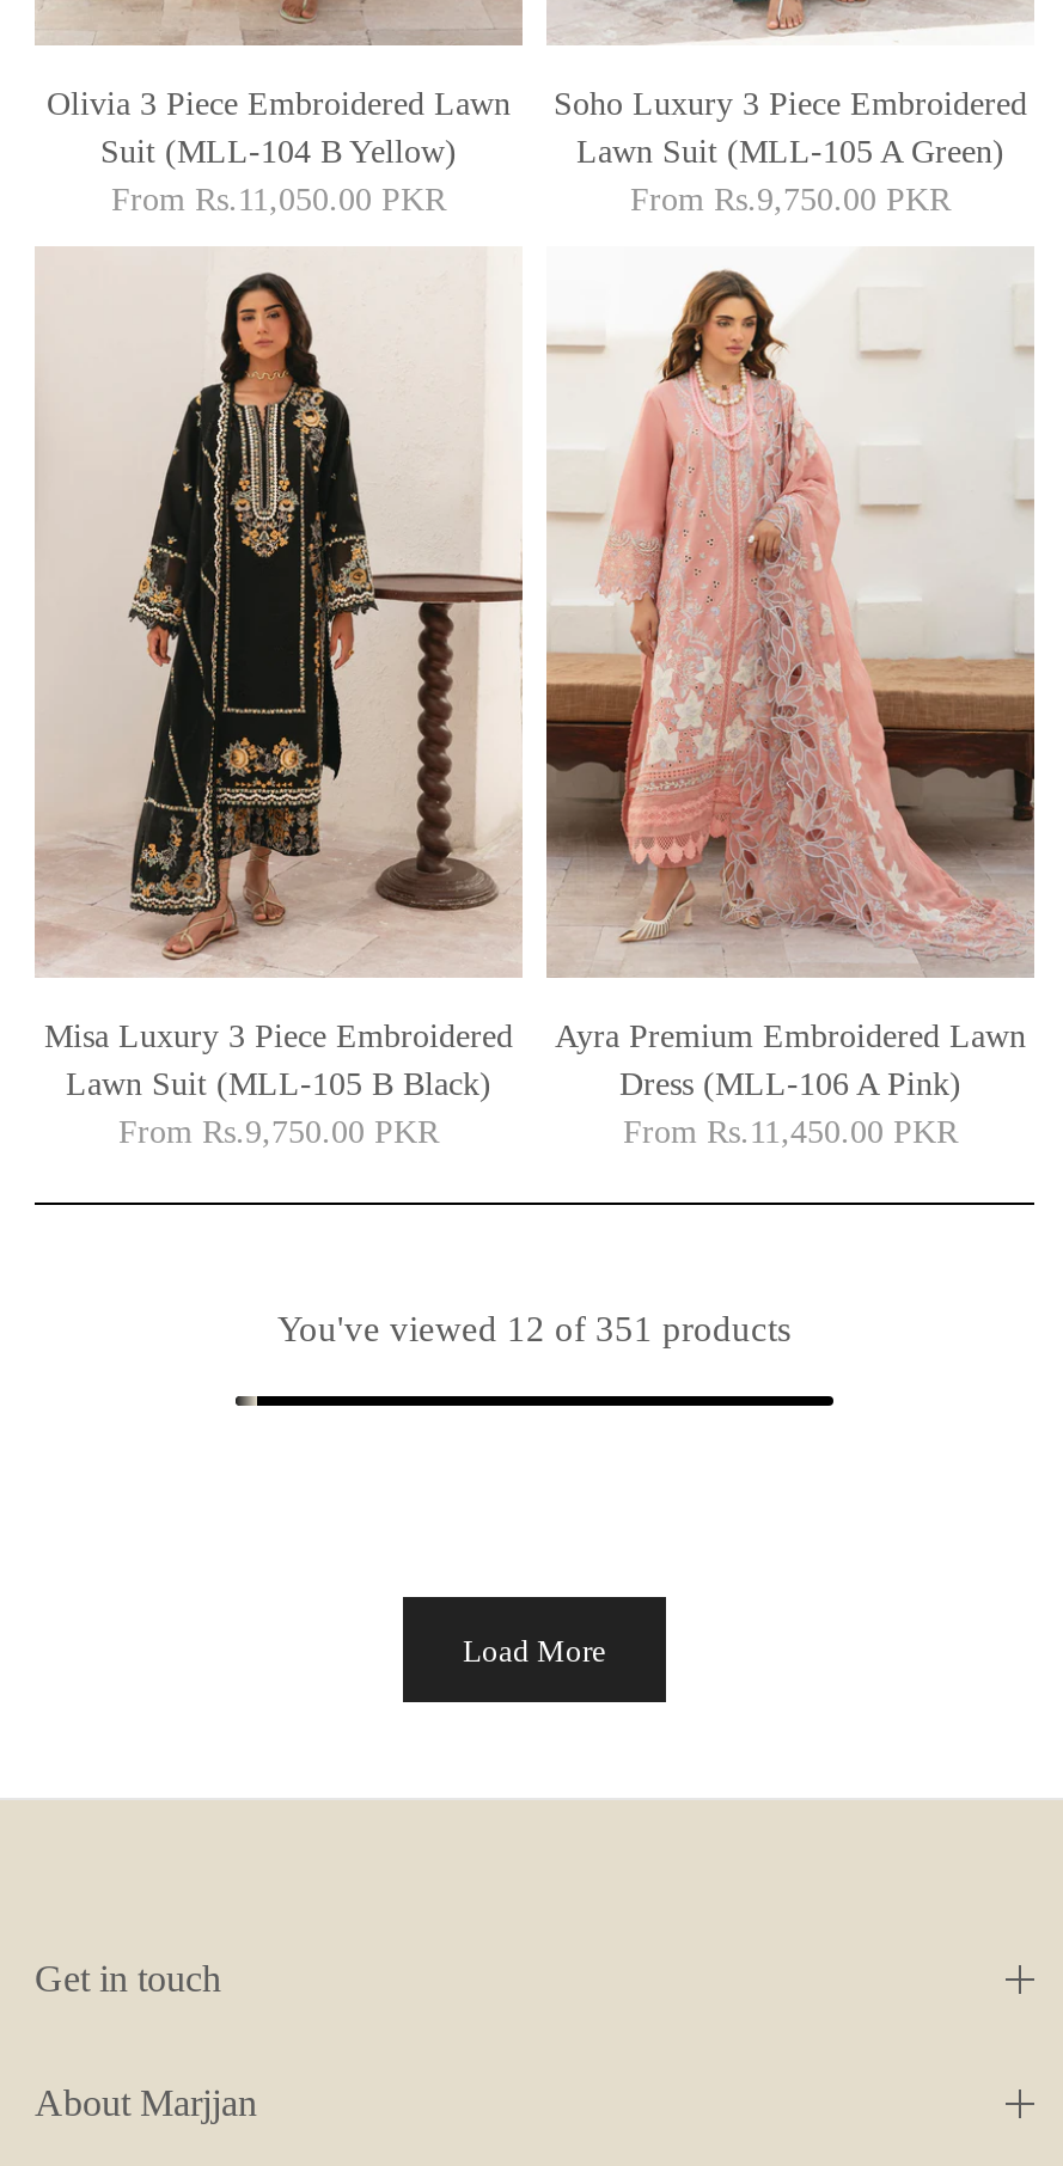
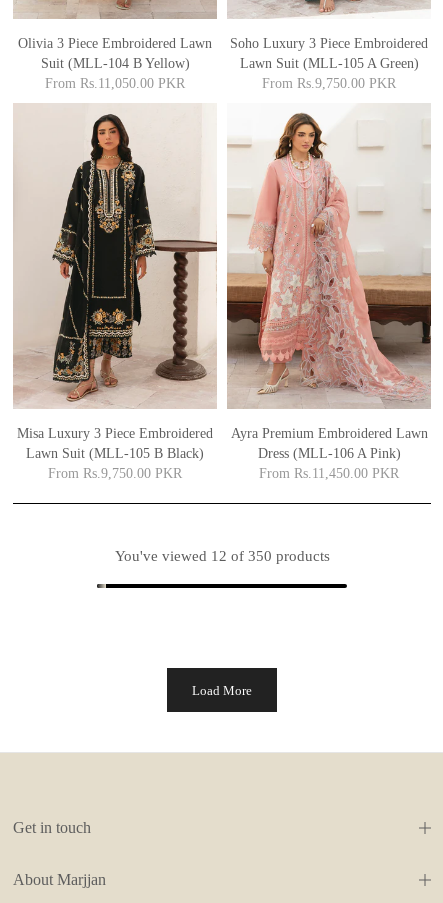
[277,1310,792,1348] You've viewed 12 of 351 products -> [114,548,329,564] You've viewed 12 of 350 products

